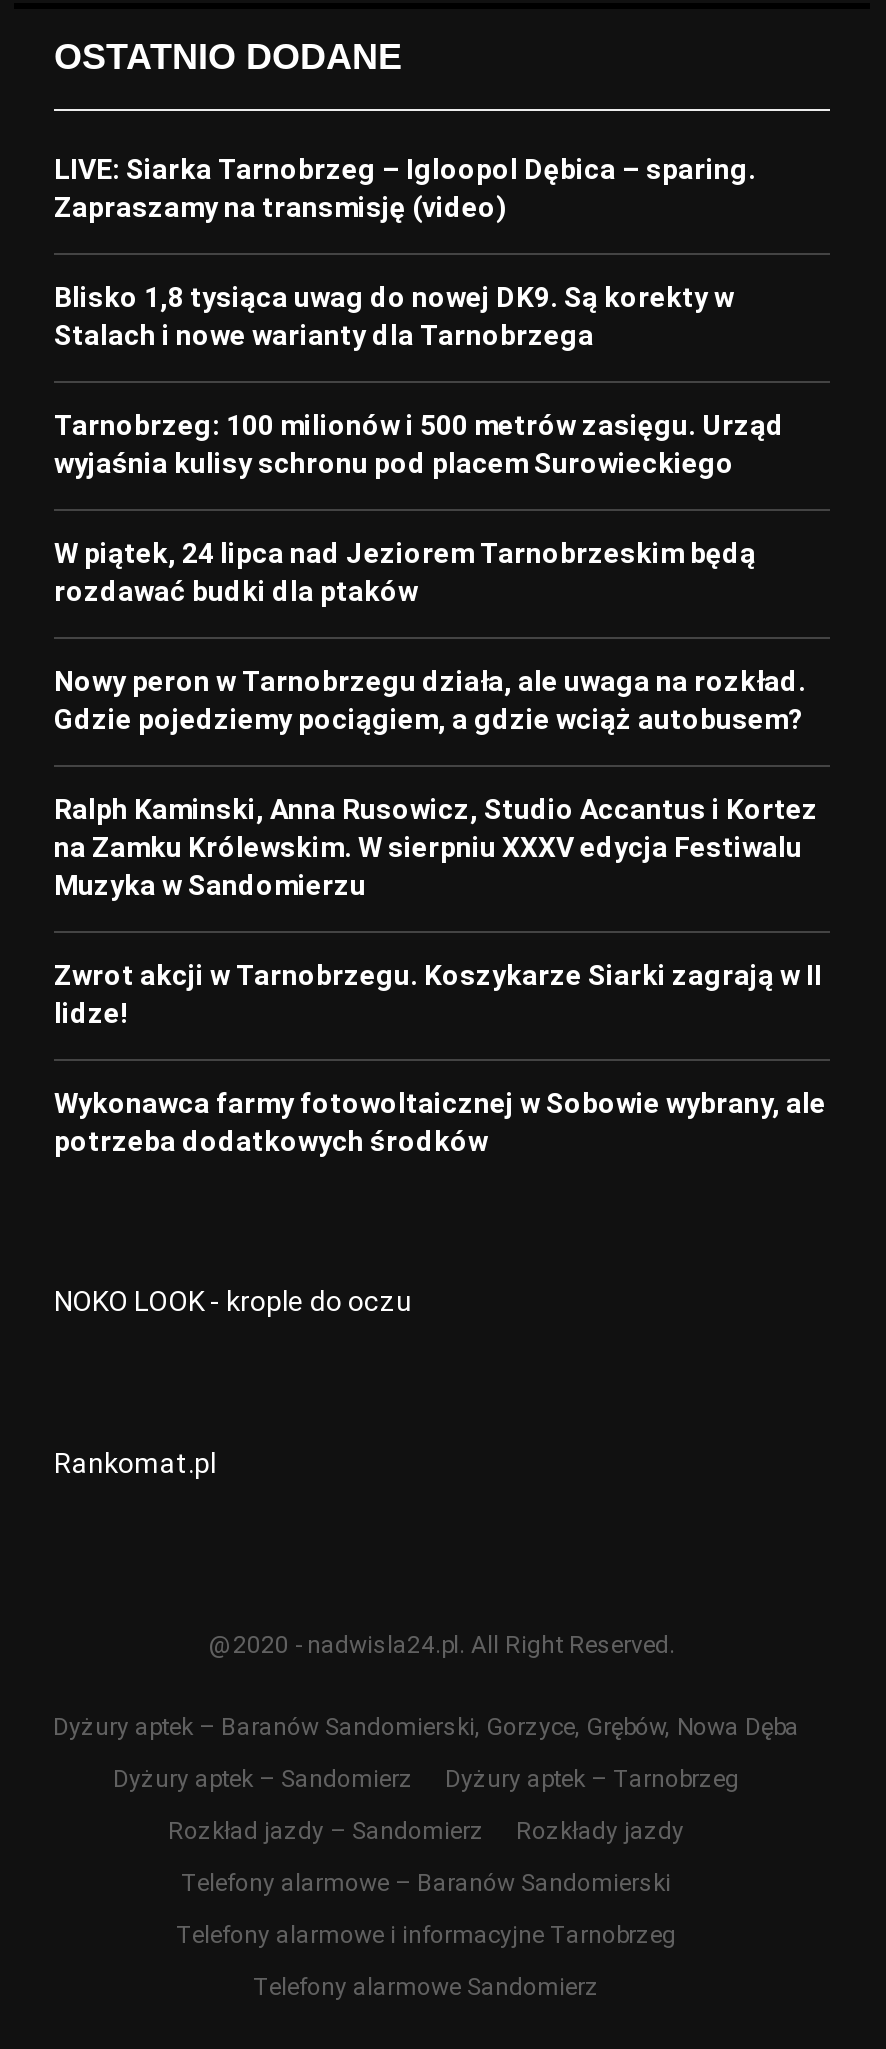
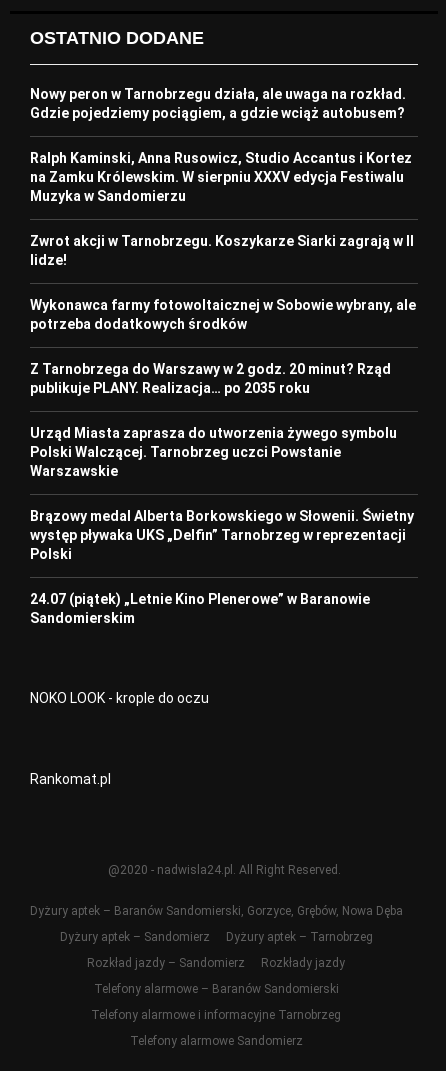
[54,154,784,608] LIVE: Siarka Tarnobrzeg – Igloopol Dębica – sparing. | Zapraszamy na transmisję (video) | Blisko 1,8 tysiąca uwag do nowej DK9. Są korekty w | Stalach i nowe warianty dla Tarnobrzega | Tarnobrzeg: 100 milionów i 500 metrów zasięgu. Urząd | wyjaśnia kulisy schronu pod placem Surowieckiego | W piątek, 24 lipca nad Jeziorem Tarnobrzeskim będą | rozdawać budki dla ptaków -> none
moved [54,666,826,1158] -> [30,86,416,332]: Nowy peron w Tarnobrzegu działa, ale uwaga na rozkład. | Gdzie pojedziemy pociągiem, a gdzie wciąż autobusem? | Ralph Kaminski, Anna Rusowicz, Studio Accantus i Kortez | ... | Wykonawca farmy fotowoltaicznej w Sobowie wybrany, ale | potrzeba dodatkowych środków
none -> [30,361,414,626] Z Tarnobrzega do Warszawy w 2 godz. 20 minut? Rząd | publikuje PLANY. Realizacja… po 2035 roku | Urząd Miasta zaprasza do utworzenia żywego symbolu | Polski Walczącej. Tarnobrzeg uczci Powstanie | Warszawskie | Brązowy medal Alberta Borkowskiego w Słowenii. Świetny | występ pływaka UKS „Delfin” Tarnobrzeg w reprezentacji | Polski | 24.07 (piątek) „Letnie Kino Plenerowe” w Baranowie | Sandomierskim

